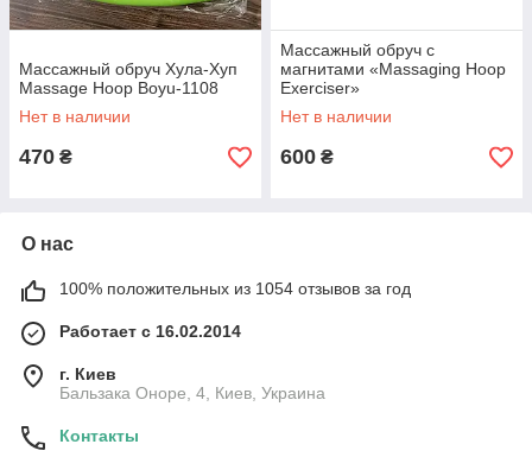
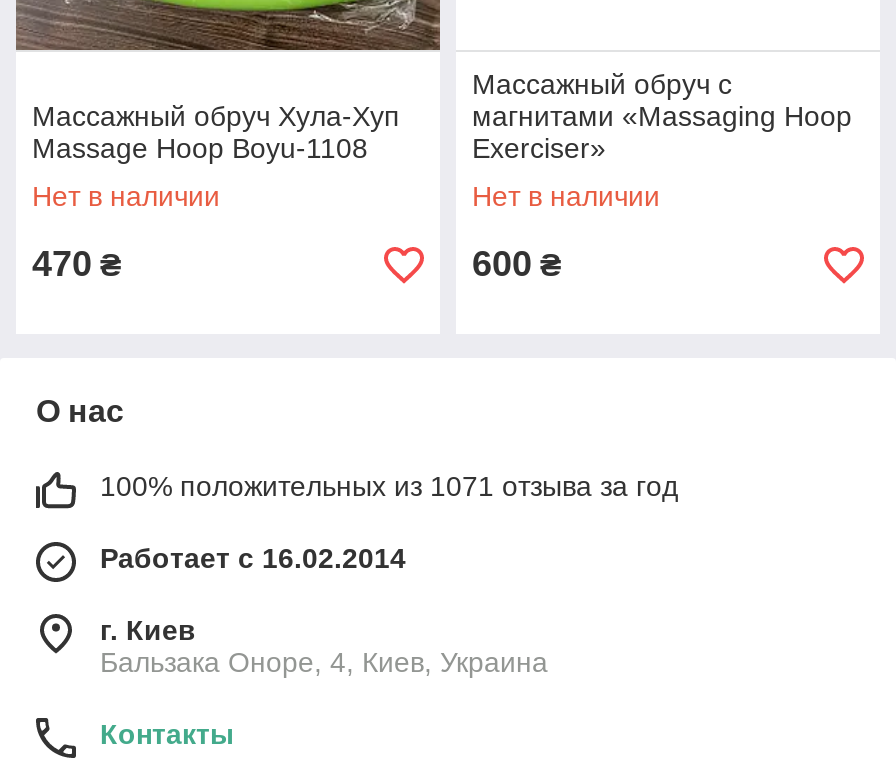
[59,279,411,298] 100% положительных из 1054 отзывов за год -> [100,470,678,502] 100% положительных из 1071 отзыва за год

